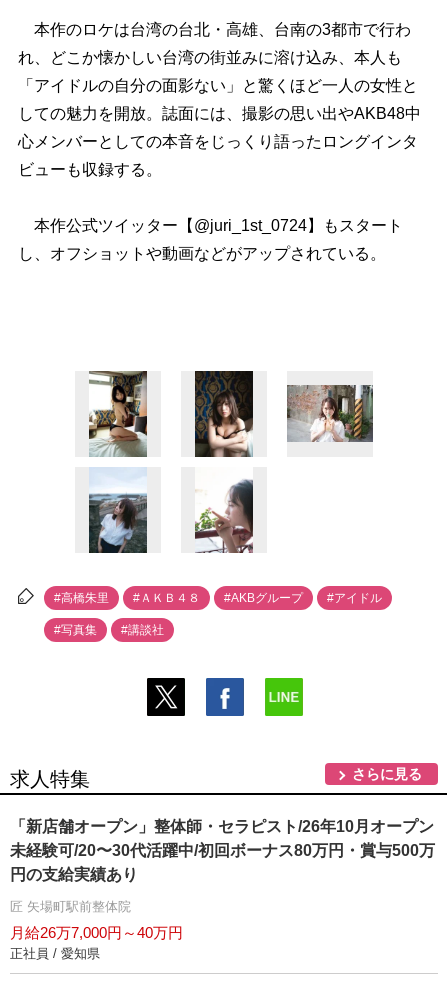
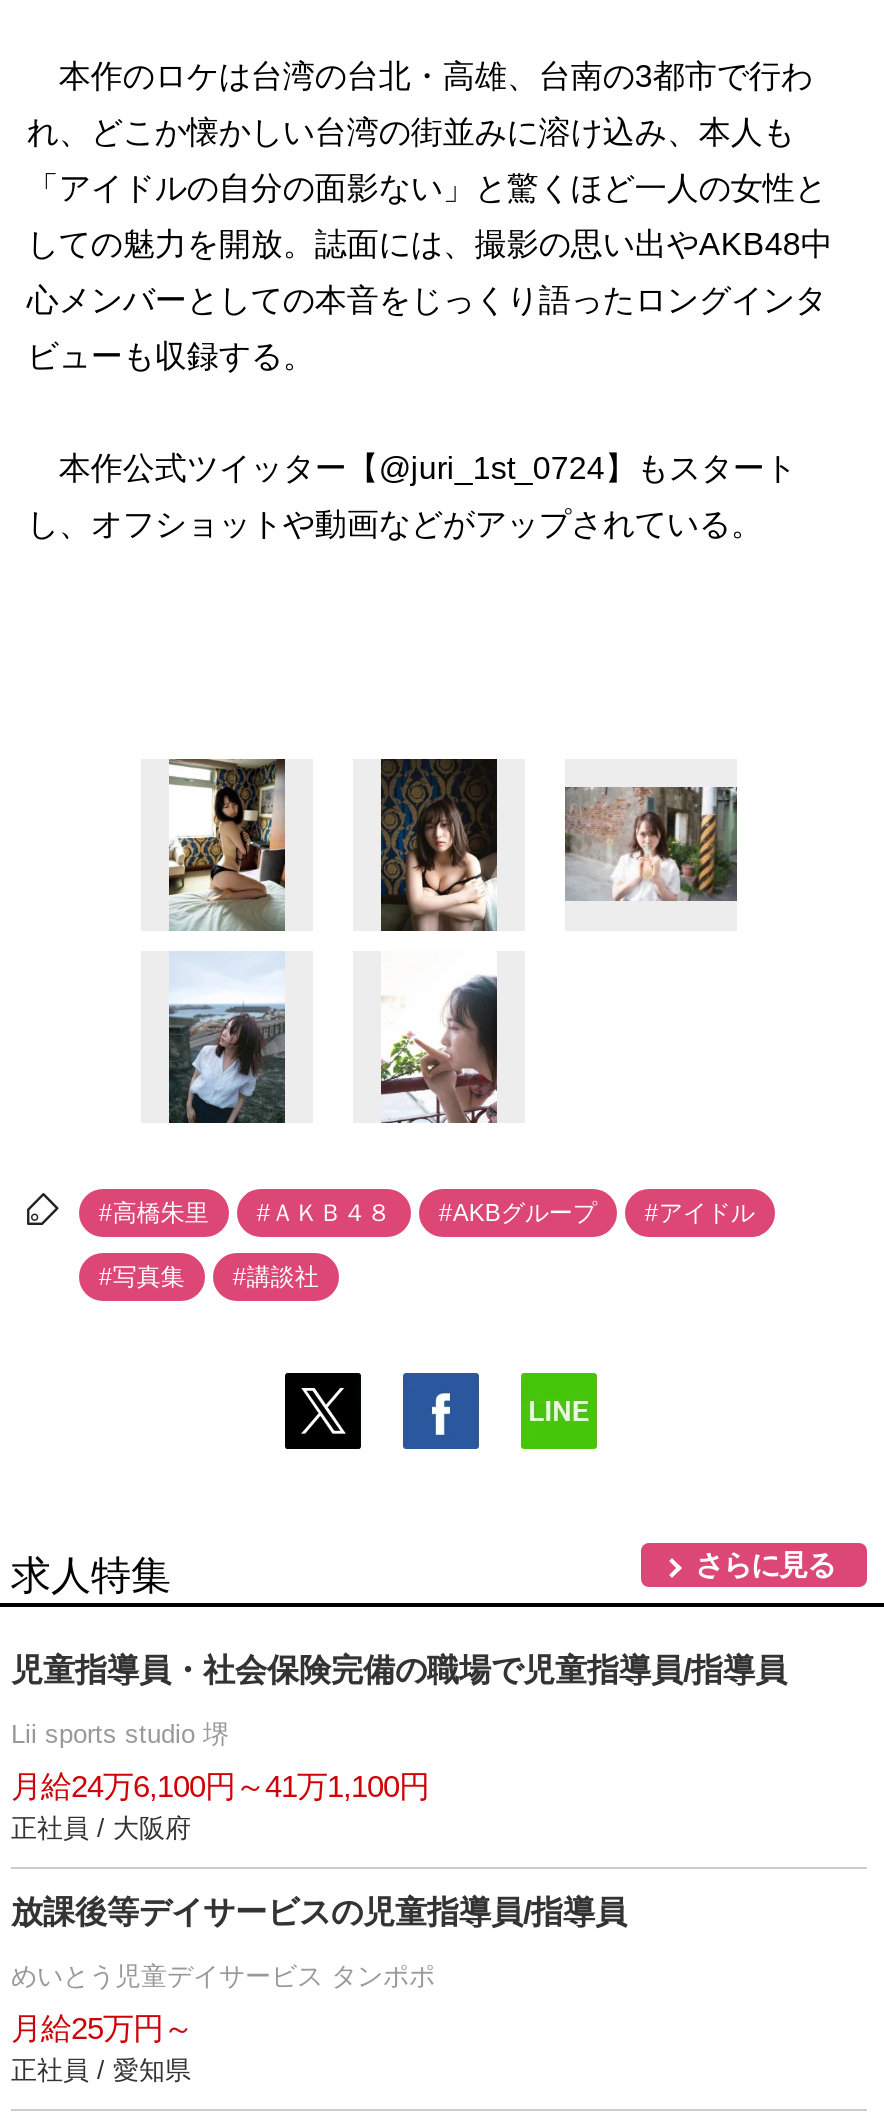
[10,818,435,941] 「新店舗オープン」整体師・セラピスト/26年10月オープン | 未経験可/20〜30代活躍中/初回ボーナス80万円・賞与500万 | 円の支給実績あり | 匠 矢場町駅前整体院 | 月給26万7,000円～40万円 -> [11,1654,787,2046] 児童指導員・社会保険完備の職場で児童指導員/指導員 | Lii sports studio 堺 | 月給24万6,100円～41万1,100円 | 正社員 / 大阪府 | 放課後等デイサービスの児童指導員/指導員 | めいとう児童デイサービス タンポポ | 月給25万円～

